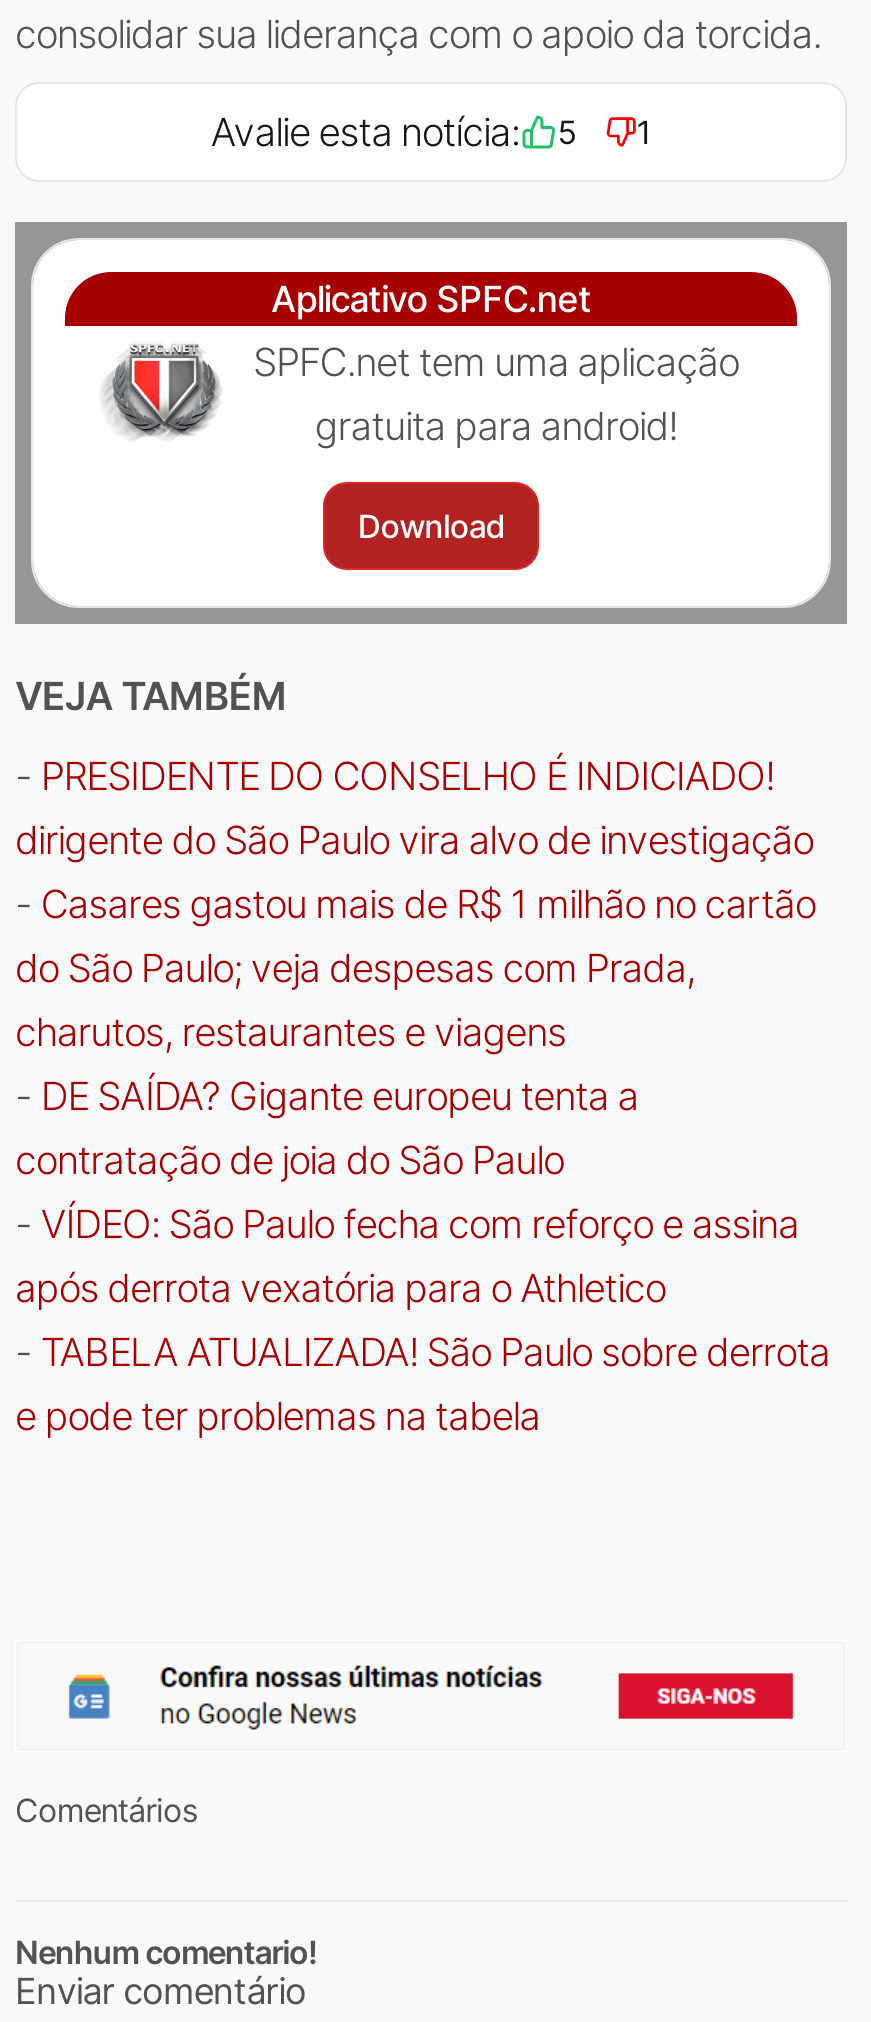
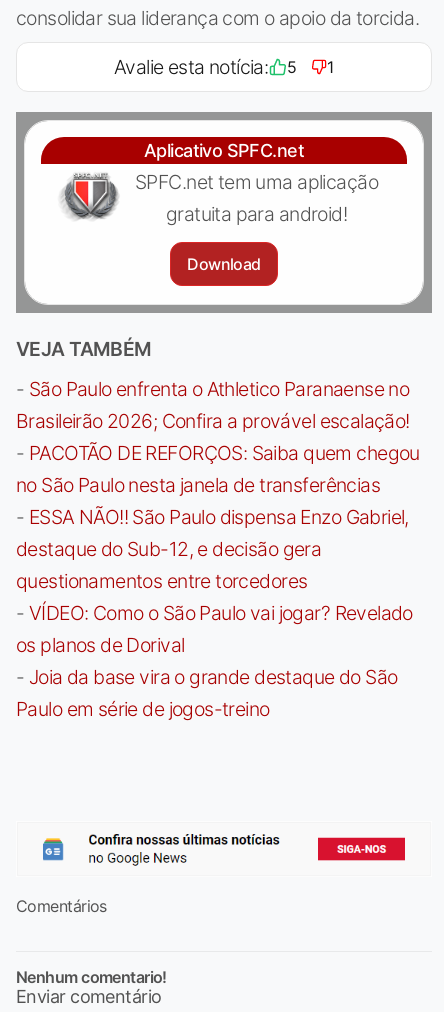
[15,753,830,1441] - PRESIDENTE DO CONSELHO É INDICIADO! | dirigente do São Paulo vira alvo de investigação | - Casares gastou mais de R$ 1 milhão no cartão | do São Paulo; veja despesas com Prada, | charutos, restaurantes e viagens | - DE SAÍDA? Gigante europeu tenta a | contratação de joia do São Paulo | - VÍDEO: São Paulo fecha com reforço e assina | após derrota vexatória para o Athletico | - TABELA ATUALIZADA! São Paulo sobre derrota | e pode ter problemas na tabela -> [16,377,420,721] - São Paulo enfrenta o Athletico Paranaense no | Brasileirão 2026; Confira a provável escalação! | - PACOTÃO DE REFORÇOS: Saiba quem chegou | no São Paulo nesta janela de transferências | - ESSA NÃO!! São Paulo dispensa Enzo Gabriel, | destaque do Sub-12, e decisão gera | questionamentos entre torcedores | - VÍDEO: Como o São Paulo vai jogar? Revelado | os planos de Dorival | - Joia da base vira o grande destaque do São | Paulo em série de jogos-treino

